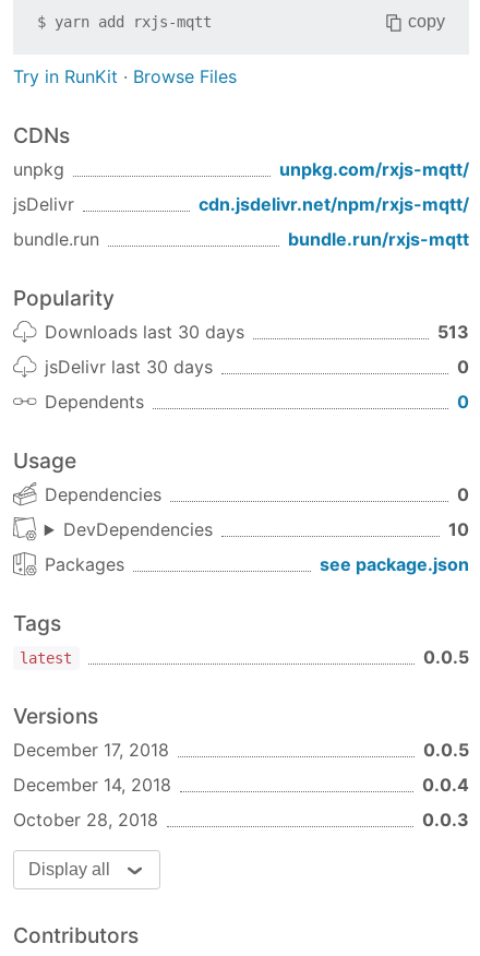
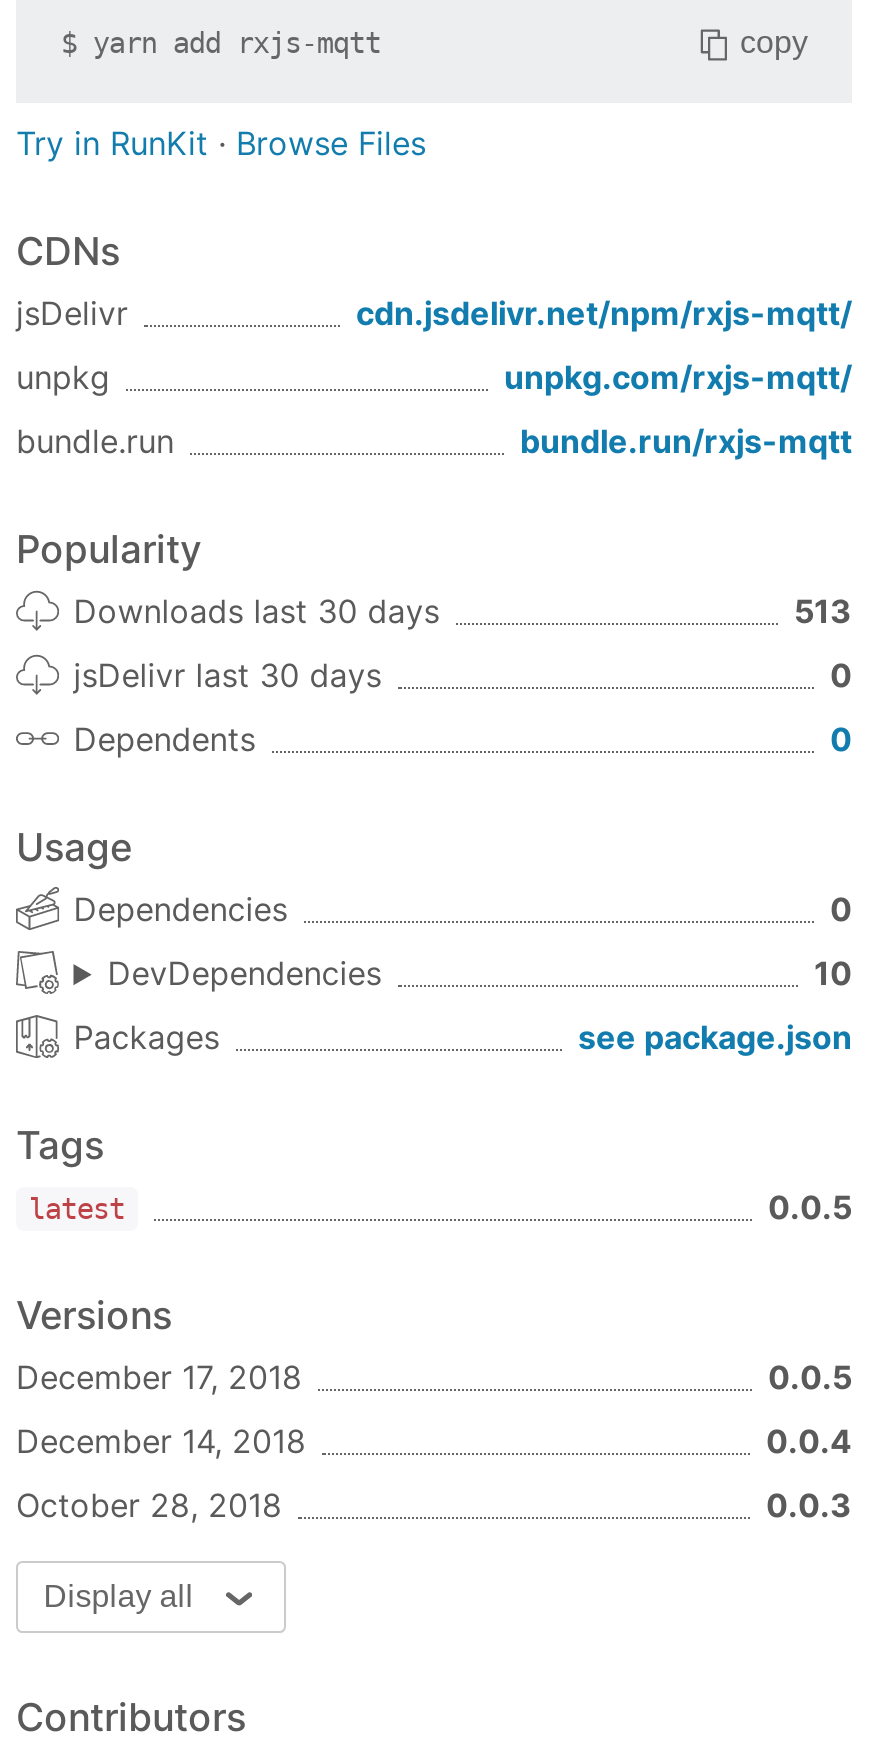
moved [13,158,469,180] -> [16,357,852,397]: unpkg | unpkg.com/rxjs-mqtt/
moved [13,193,469,215] -> [16,293,852,333]: jsDelivr | cdn.jsdelivr.net/npm/rxjs-mqtt/

